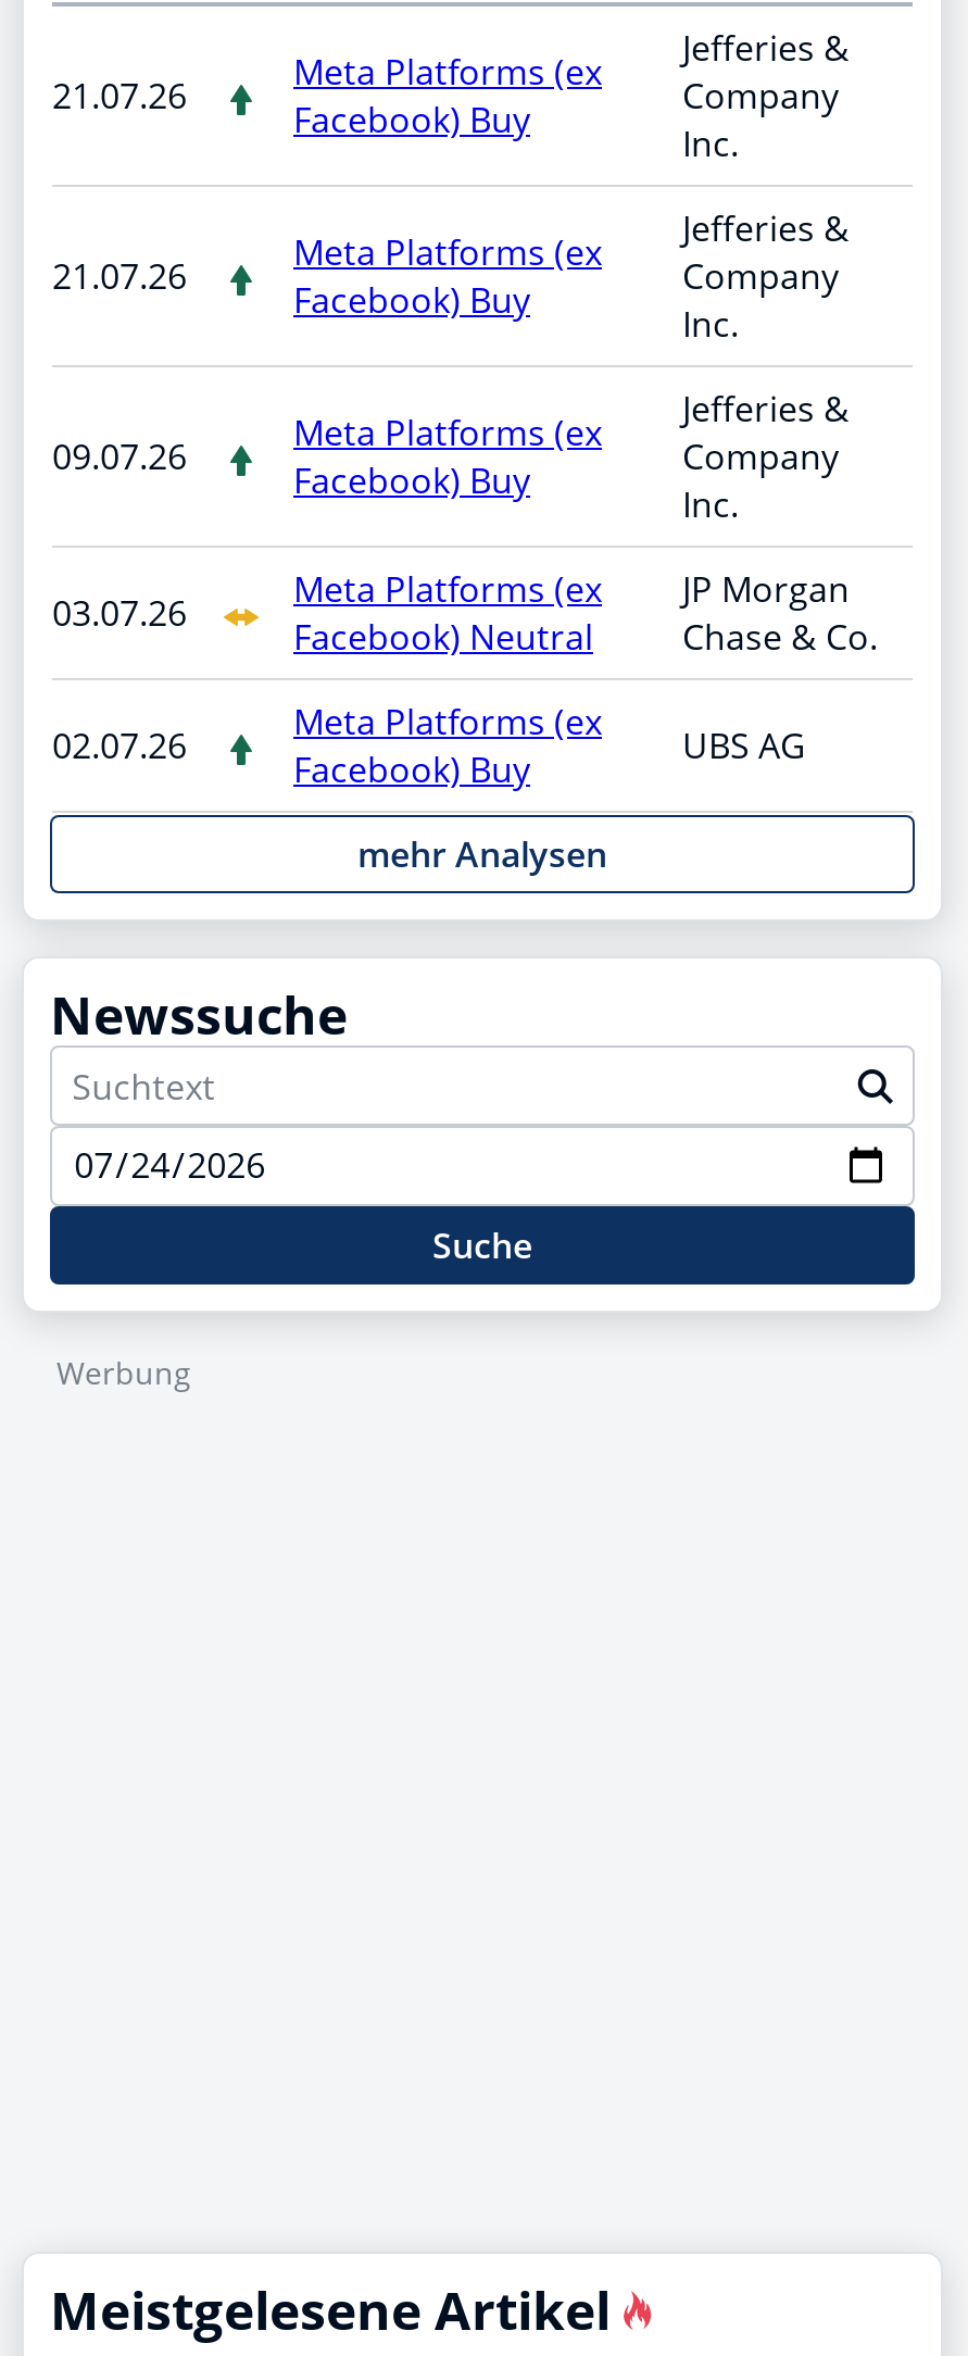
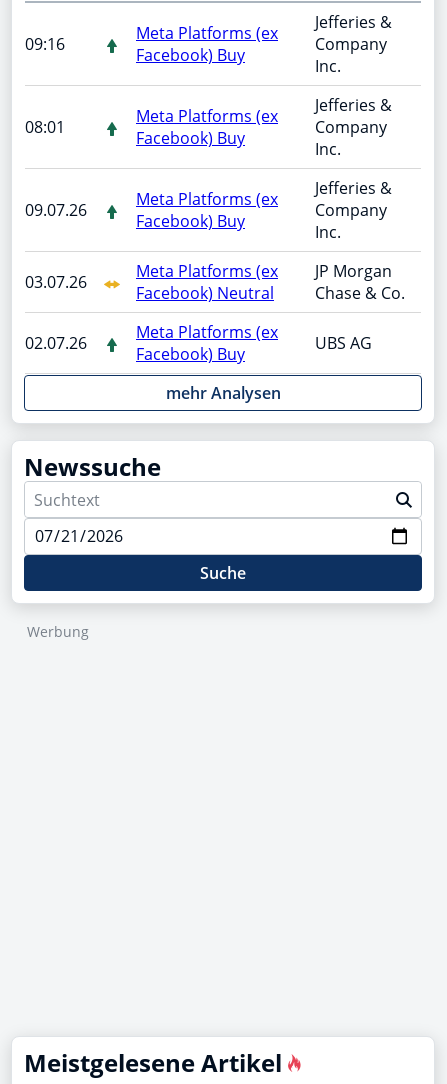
[52,71,187,119] 21.07.26 -> [25,33,65,55] 09:16
[52,252,187,299] 21.07.26 -> [25,116,65,138] 08:01

